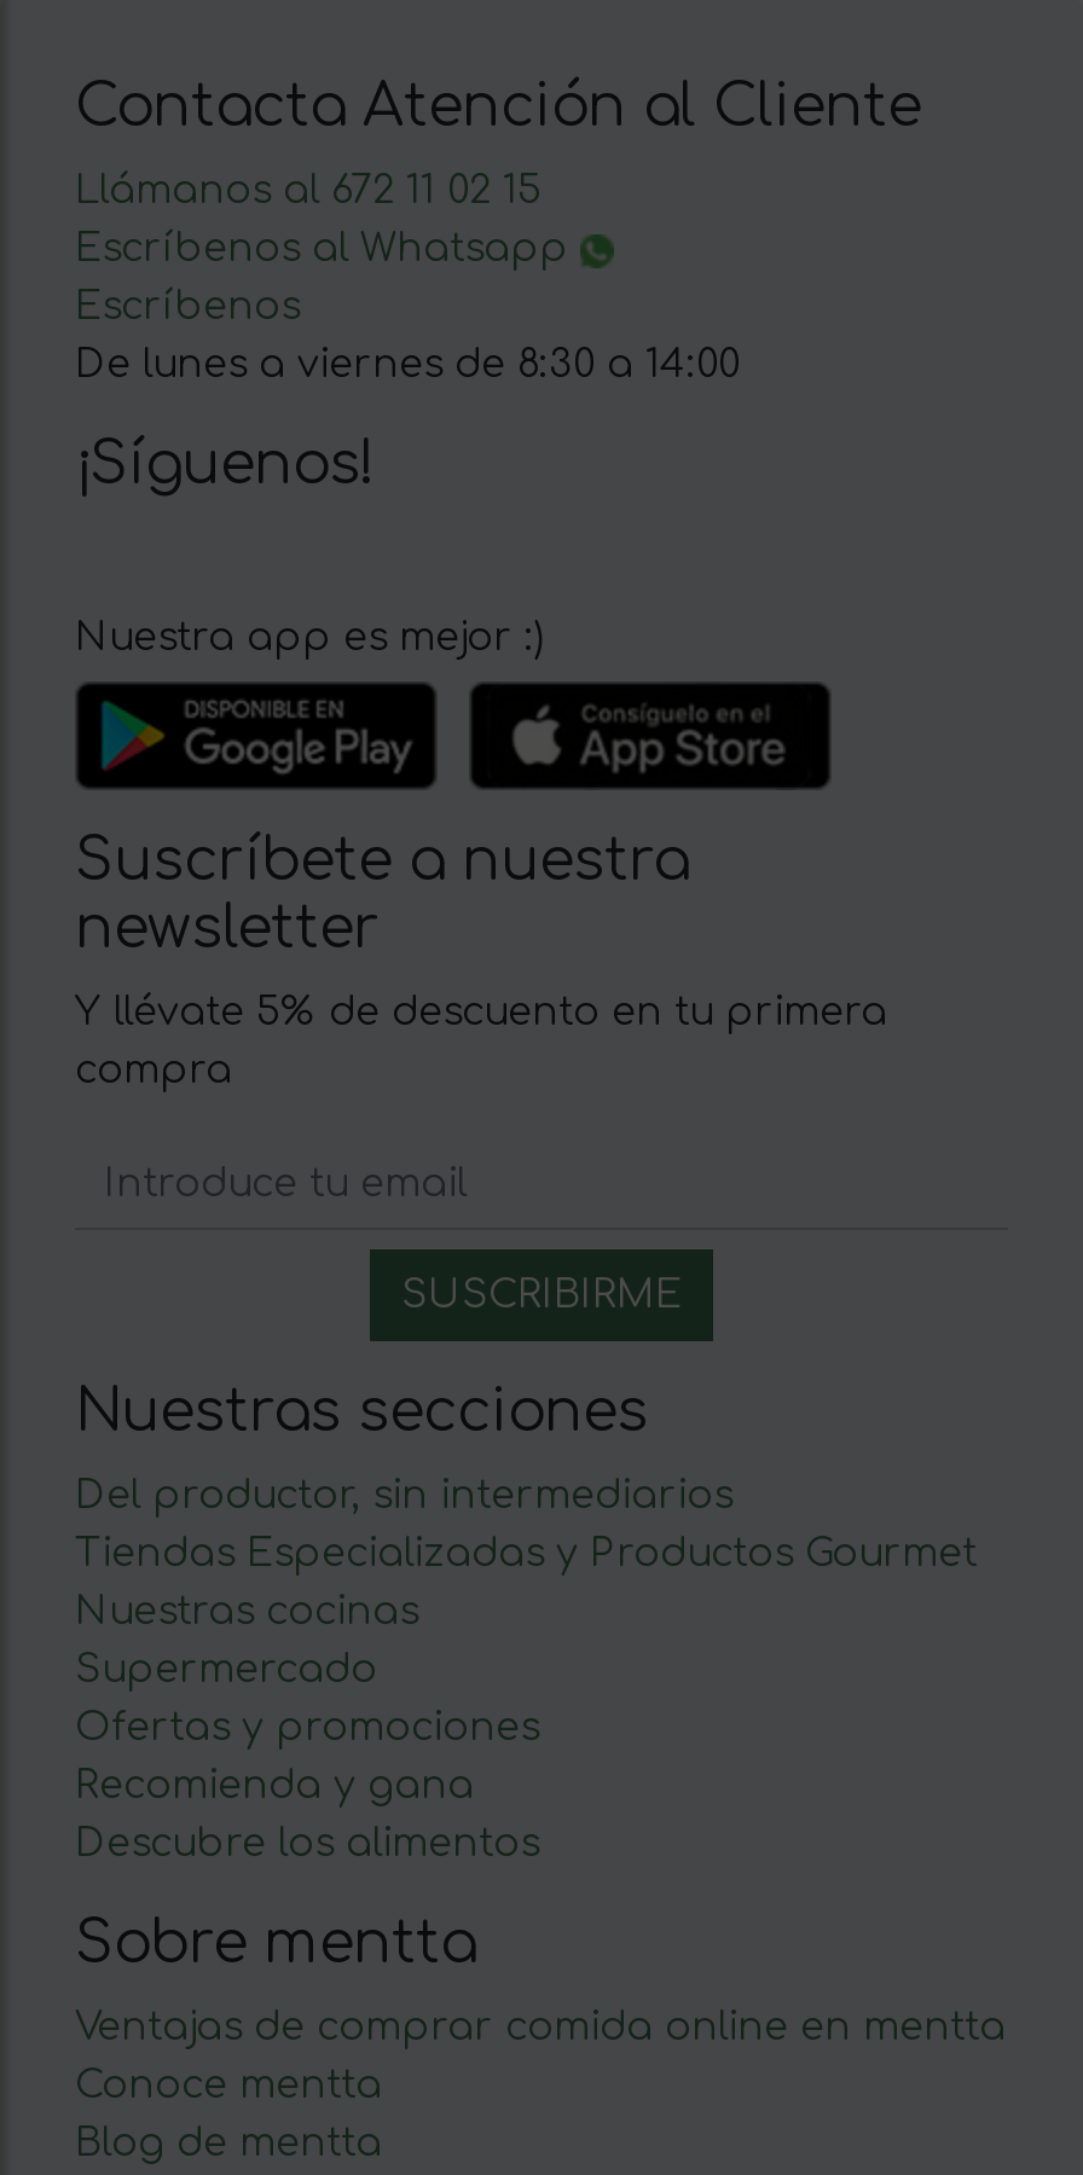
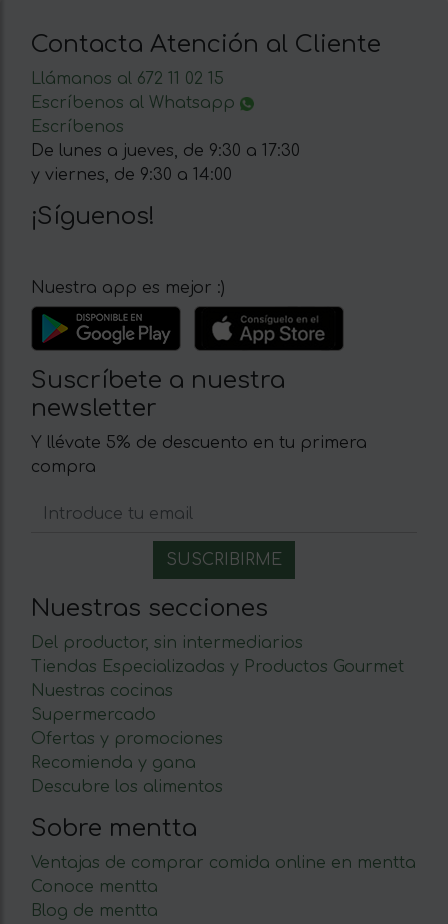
[75,344,740,387] De lunes a viernes de 8:30 a 14:00 -> [31,142,300,184] De lunes a jueves, de 9:30 a 17:30 | y viernes, de 9:30 a 14:00

